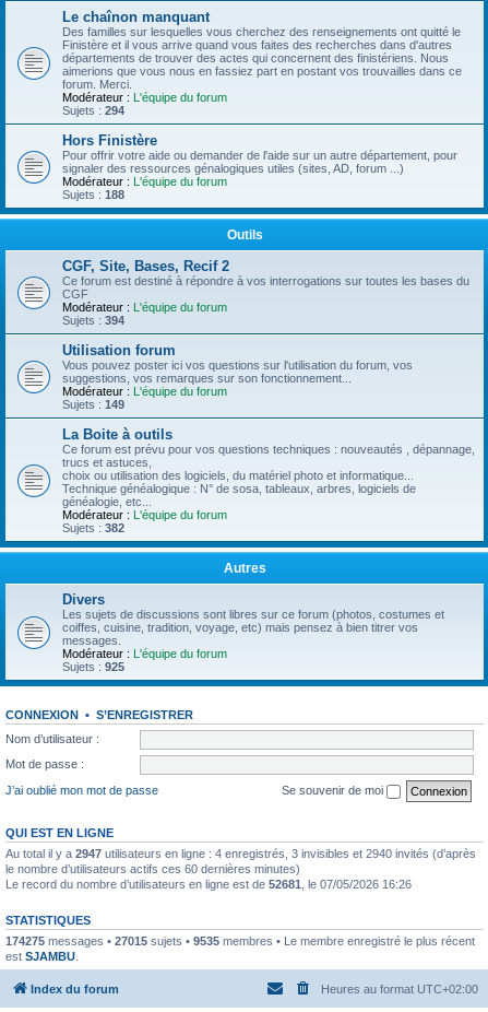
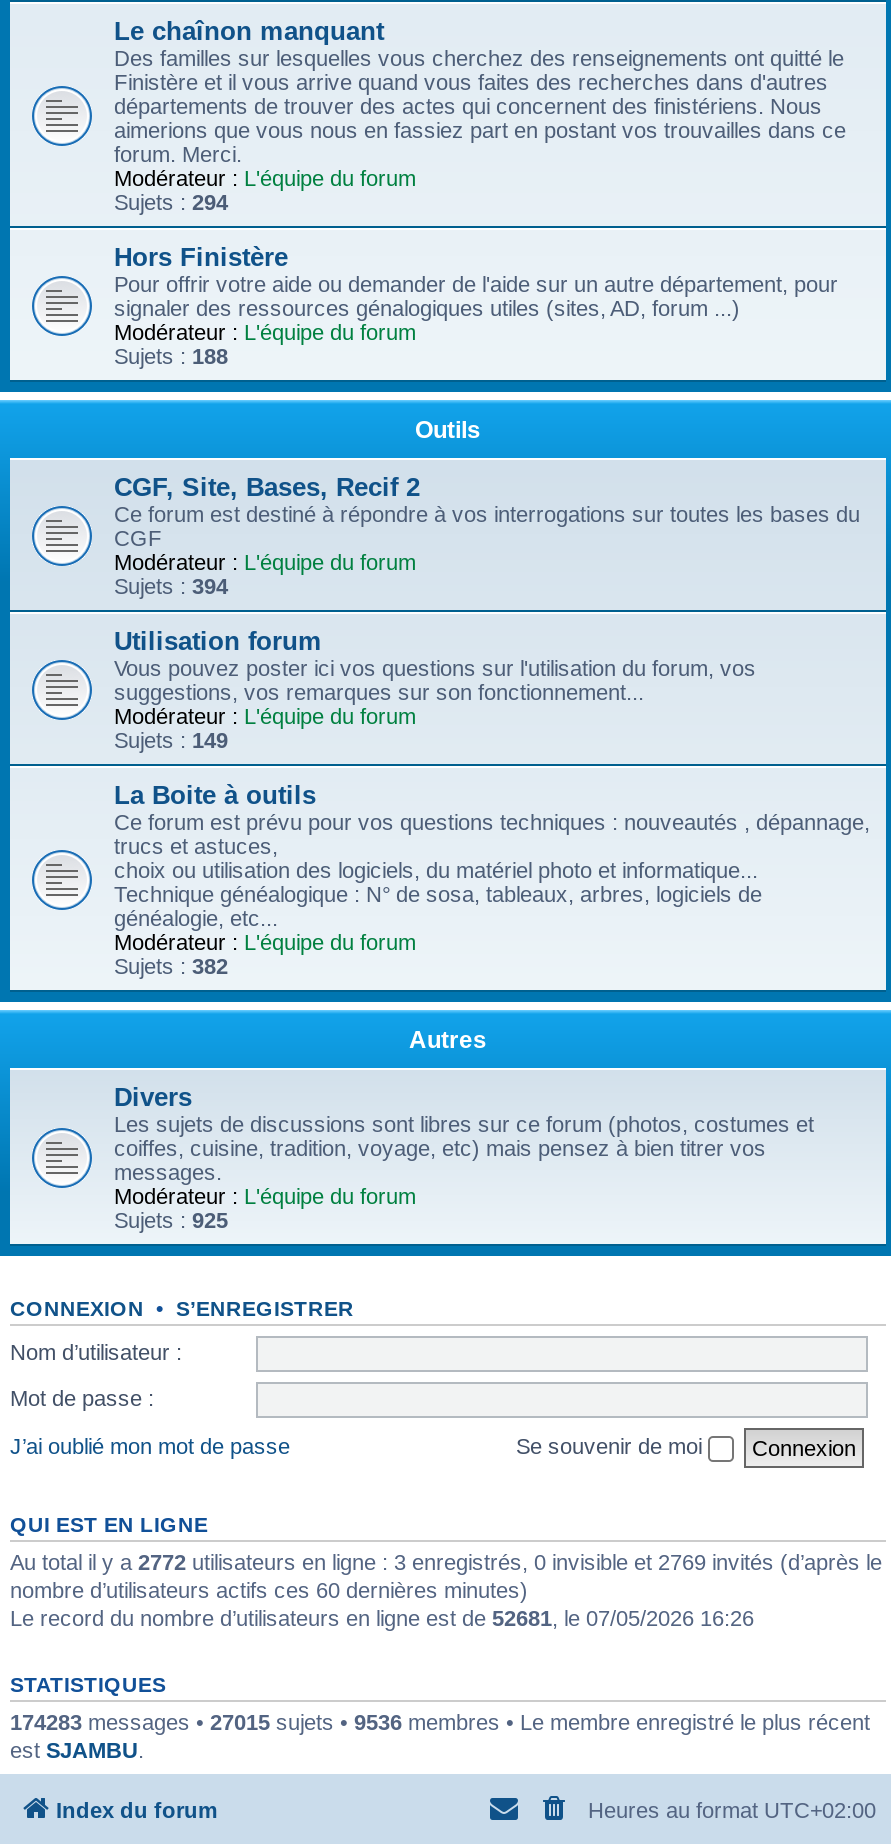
[5,846,476,875] Au total il y a 2947 utilisateurs en ligne : 4 enregistrés, 3 invisibles et 2940 invités (d’après | le nombre d’utilisateurs actifs ces 60 dernières minutes) -> [10,1549,882,1601] Au total il y a 2772 utilisateurs en ligne : 3 enregistrés, 0 invisible et 2769 invités (d’après le | nombre d’utilisateurs actifs ces 60 dernières minutes)
[5,934,475,947] 174275 messages • 27015 sujets • 9535 membres • Le membre enregistré le plus récent -> [10,1709,870,1733] 174283 messages • 27015 sujets • 9536 membres • Le membre enregistré le plus récent

